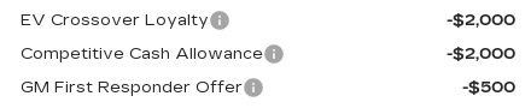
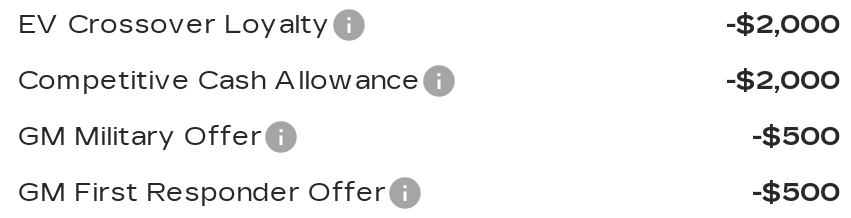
none -> [18,121,840,153] GM Military Offer | -$500

